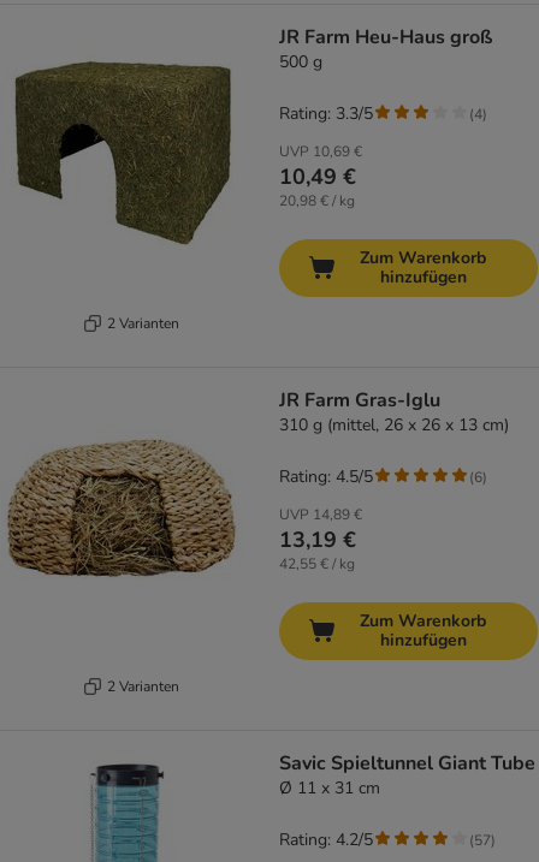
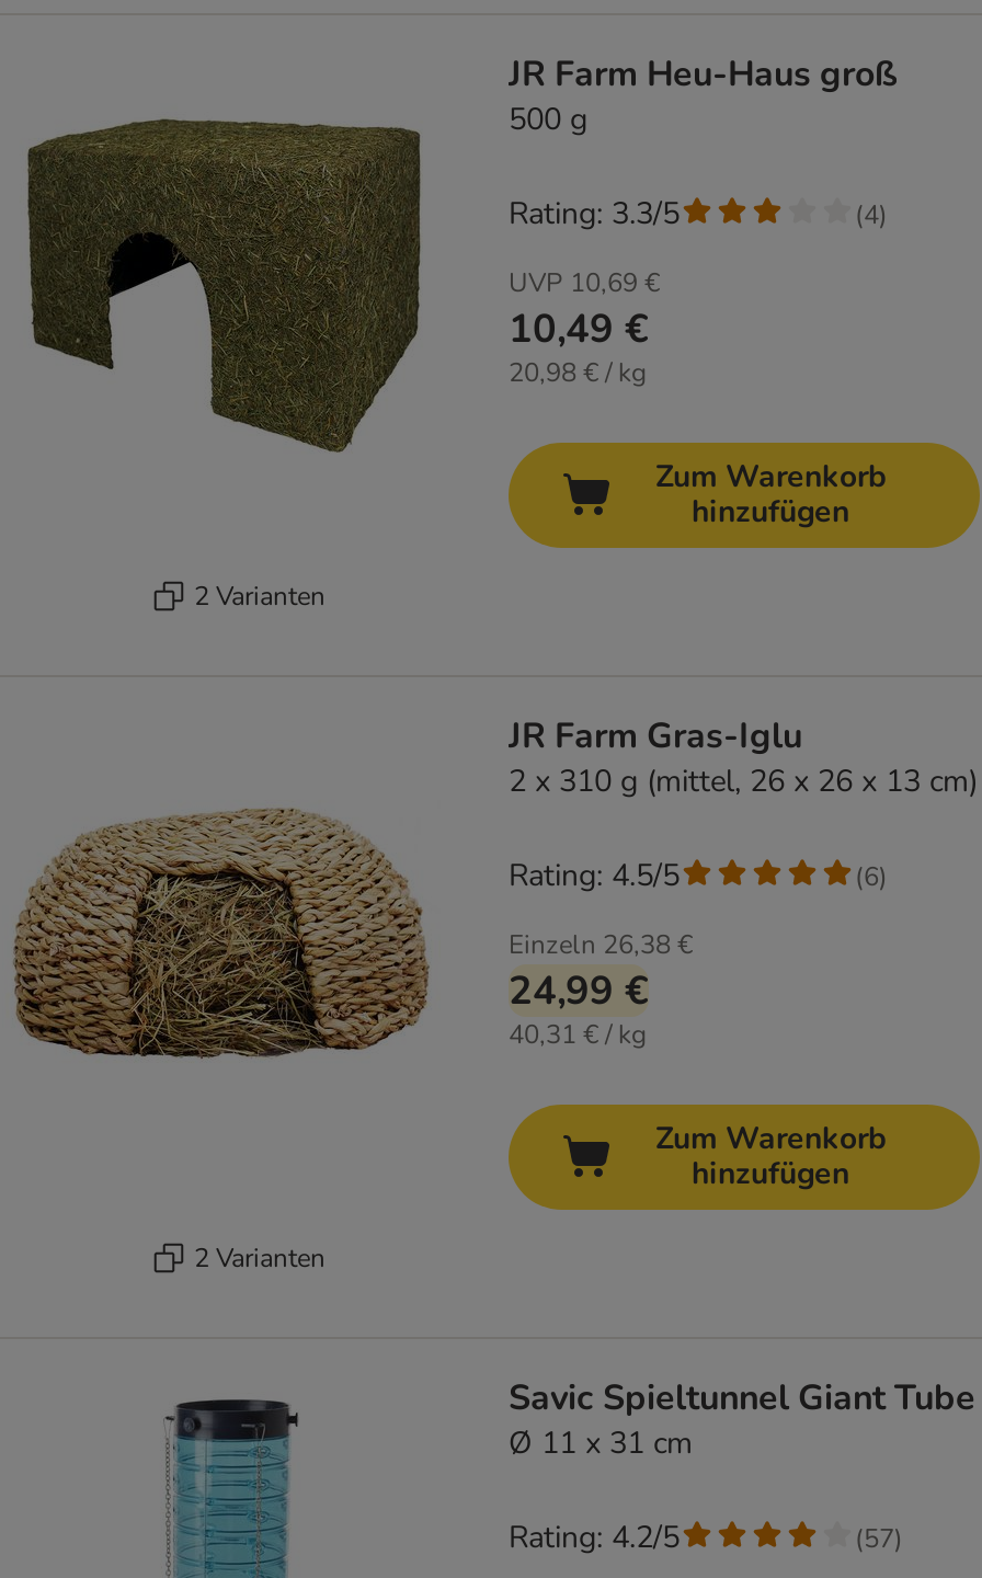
[279,414,509,437] 310 g (mittel, 26 x 26 x 13 cm) -> [509,761,978,802] 2 x 310 g (mittel, 26 x 26 x 13 cm)
[279,505,362,574] UVP 14,89 € | 13,19 € | 42,55 € / kg -> [509,927,693,1052] Einzeln 26,38 € | 24,99 € | 40,31 € / kg

